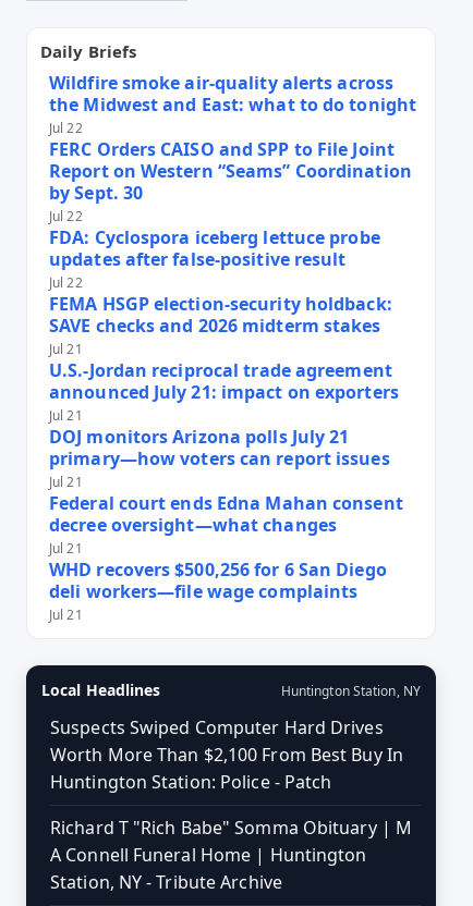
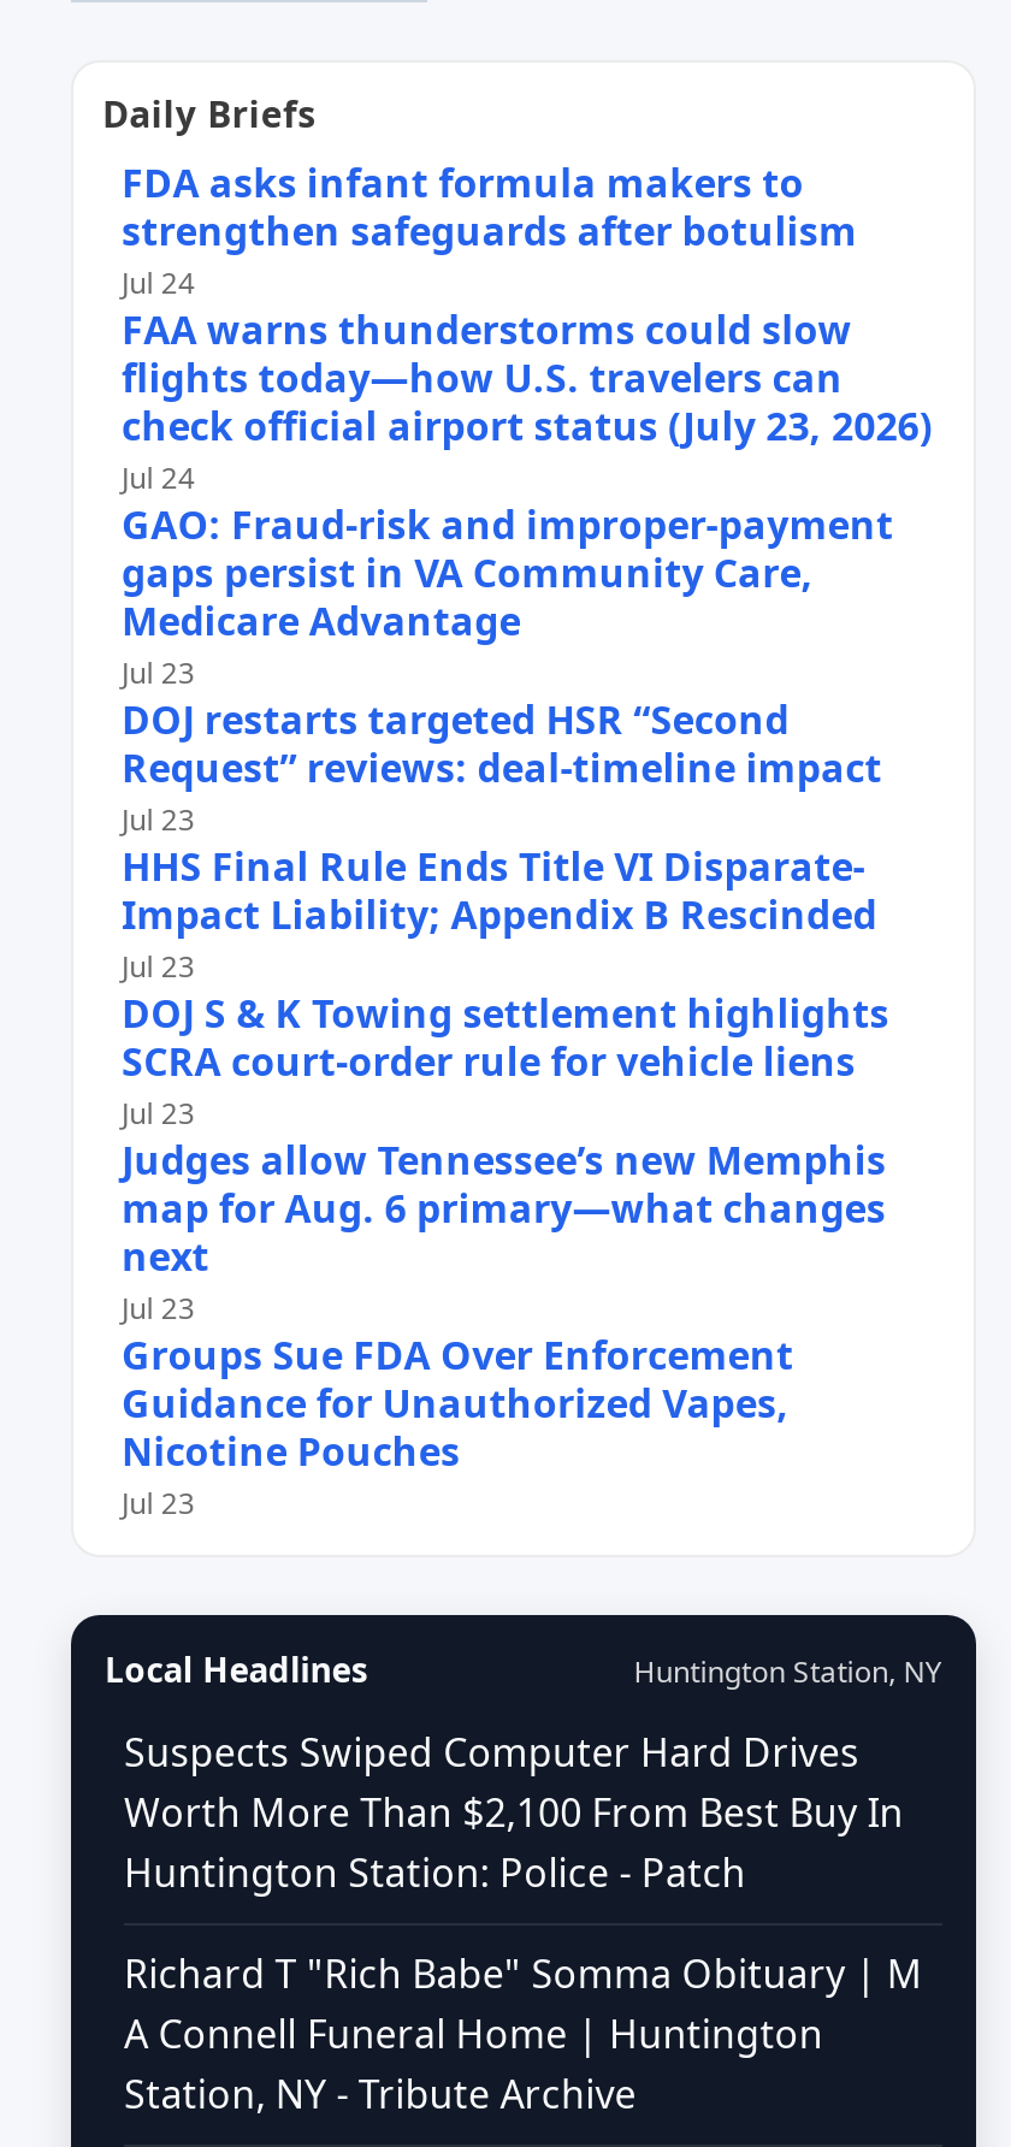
[49,70,416,623] Wildfire smoke air-quality alerts across | the Midwest and East: what to do tonight | Jul 22 | FERC Orders CAISO and SPP to File Joint | Report on Western “Seams” Coordination | by Sept. 30 | Jul 22 | FDA: Cyclospora iceberg lettuce probe | updates after false-positive result | Jul 22 | FEMA HSGP election-security holdback: | SAVE checks and 2026 midterm stakes | Jul 21 | U.S.-Jordan reciprocal trade agreement | announced July 21: impact on exporters | Jul 21 | DOJ monitors Arizona polls July 21 | primary—how voters can report issues | Jul 21 | Federal court ends Edna Mahan consent | decree oversight—what changes | Jul 21 | WHD recovers $500,256 for 6 San Diego | deli workers—file wage complaints | Jul 21 -> [122,155,932,1522] FDA asks infant formula makers to | strengthen safeguards after botulism | Jul 24 | FAA warns thunderstorms could slow | flights today—how U.S. travelers can | check official airport status (July 23, 2026) | Jul 24 | GAO: Fraud-risk and improper-payment | gaps persist in VA Community Care, | Medicare Advantage | Jul 23 | DOJ restarts targeted HSR “Second | Request” reviews: deal-timeline impact | Jul 23 | HHS Final Rule Ends Title VI Disparate- | Impact Liability; Appendix B Rescinded | Jul 23 | DOJ S & K Towing settlement highlights | SCRA court-order rule for vehicle liens | Jul 23 | Judges allow Tennessee’s new Memphis | map for Aug. 6 primary—what changes | next | Jul 23 | Groups Sue FDA Over Enforcement | Guidance for Unauthorized Vapes, | Nicotine Pouches | Jul 23

